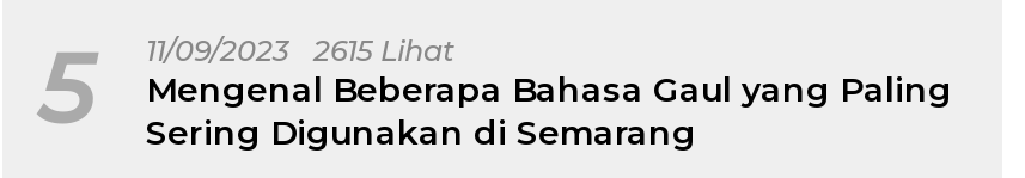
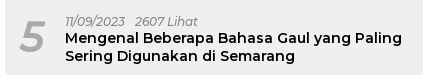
[38,30,952,154] 5 11/09/2023 Mengenal Beberapa Bahasa Gaul yang Paling Sering Digunakan di Semarang 2615 Lihat -> [20,13,402,65] 5 11/09/2023 Mengenal Beberapa Bahasa Gaul yang Paling Sering Digunakan di Semarang 2607 Lihat

